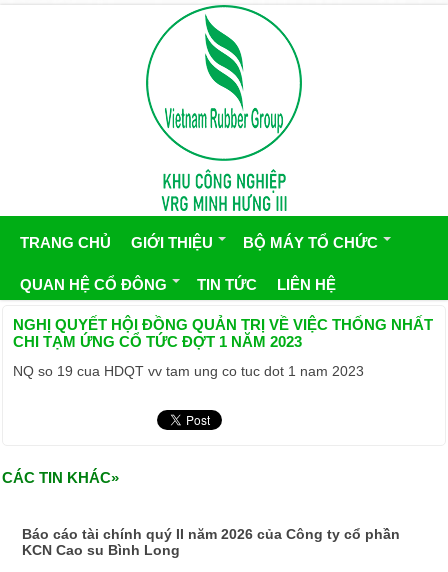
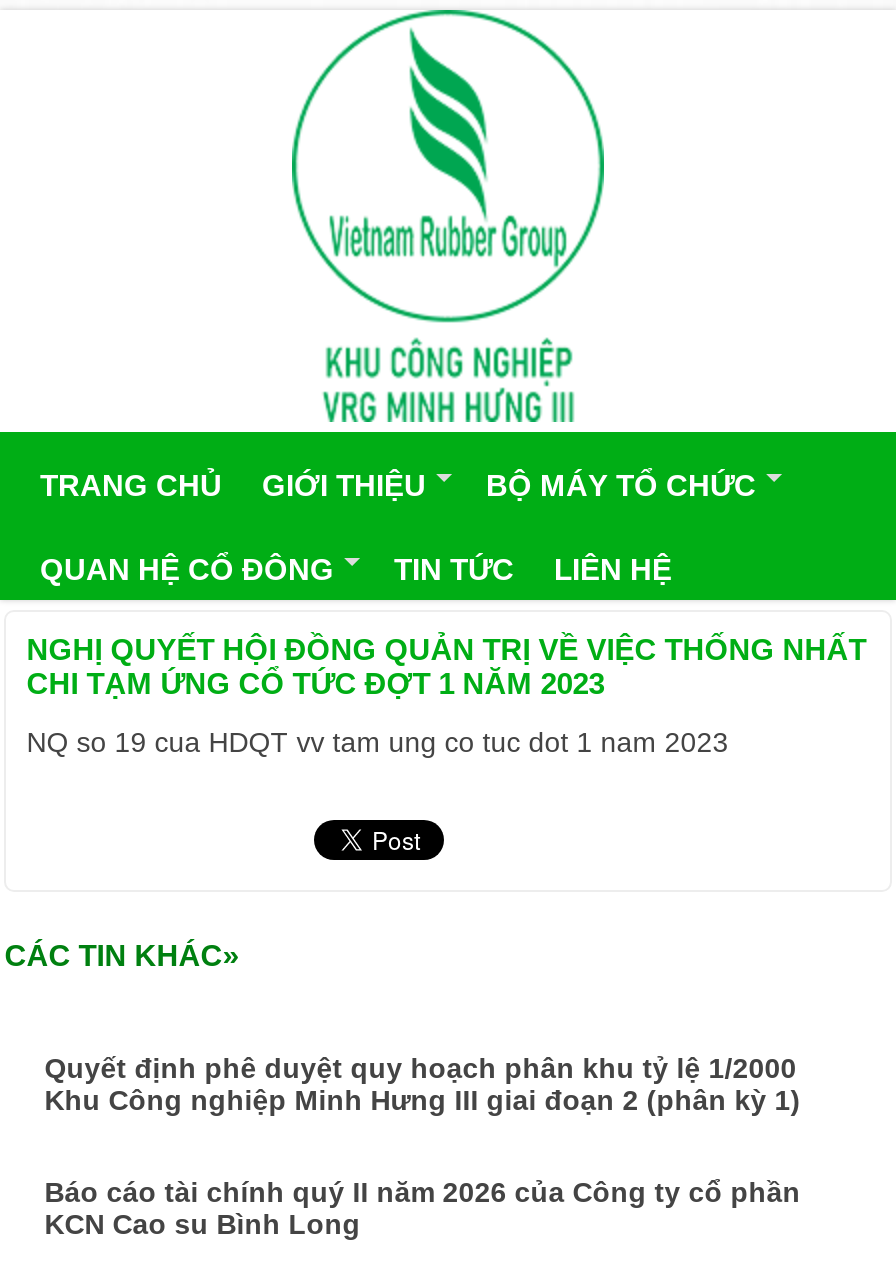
none -> [44,1052,800,1116] Quyết định phê duyệt quy hoạch phân khu tỷ lệ 1/2000 | Khu Công nghiệp Minh Hưng III giai đoạn 2 (phân kỳ 1)

